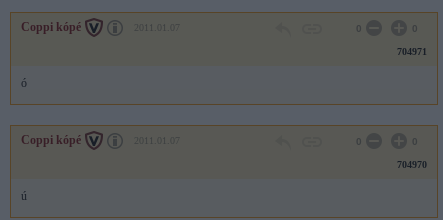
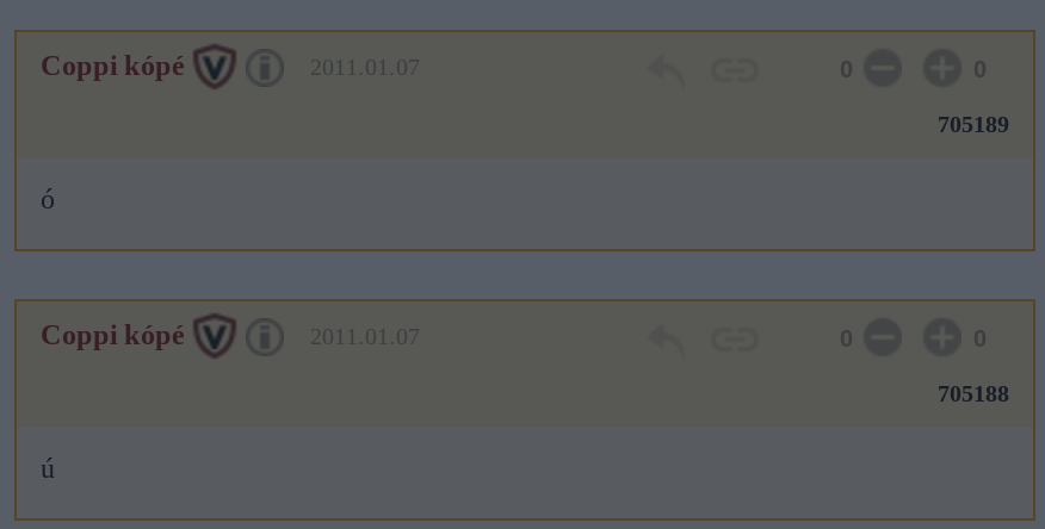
[397,46,427,57] 704971 -> [938,111,1009,137] 705189
[397,159,427,170] 704970 -> [938,380,1009,406] 705188

